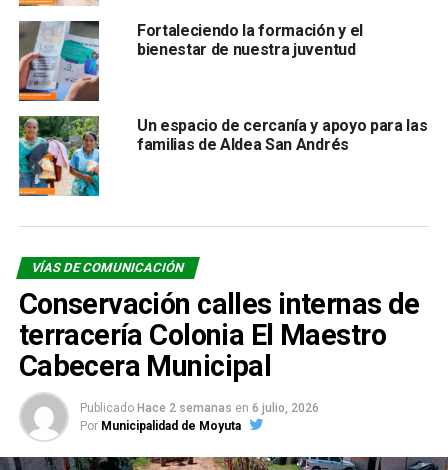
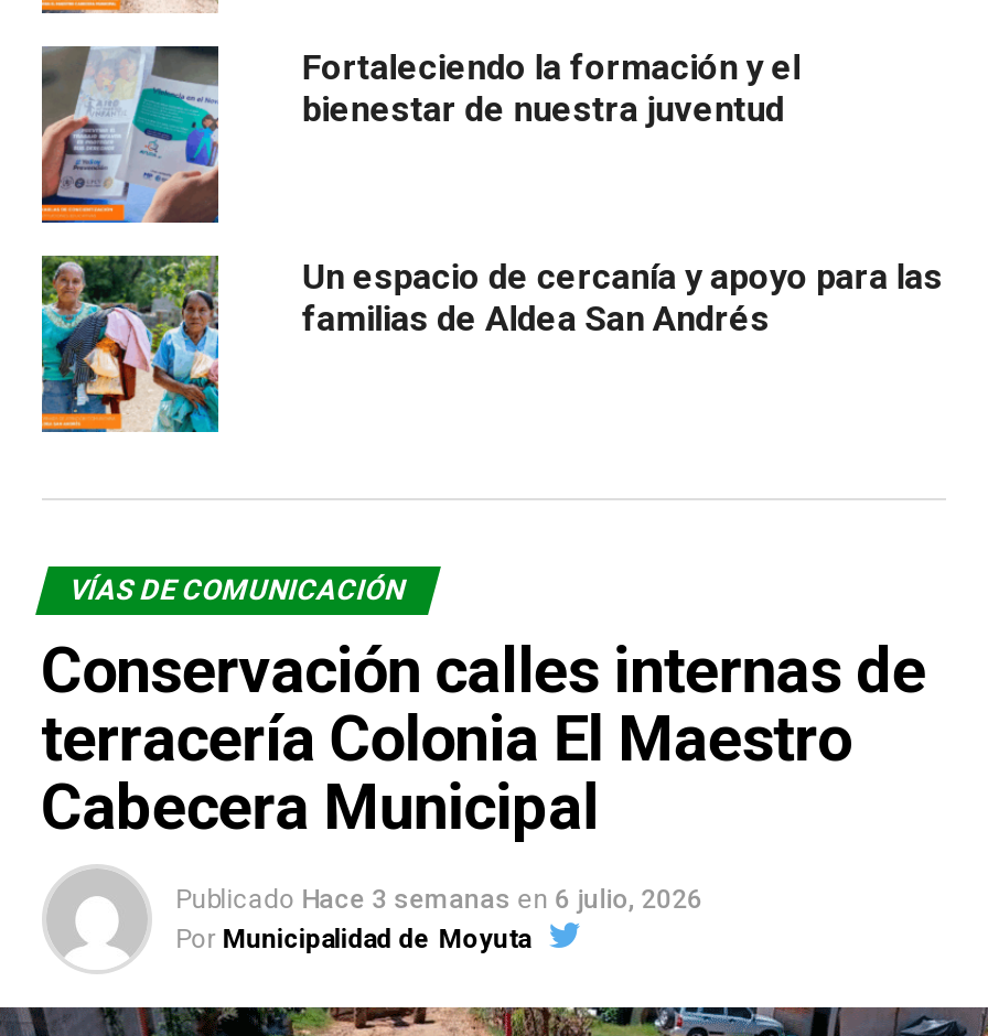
[80,401,319,415] Publicado Hace 2 semanas en 6 julio, 2026 -> [176,884,703,915] Publicado Hace 3 semanas en 6 julio, 2026

